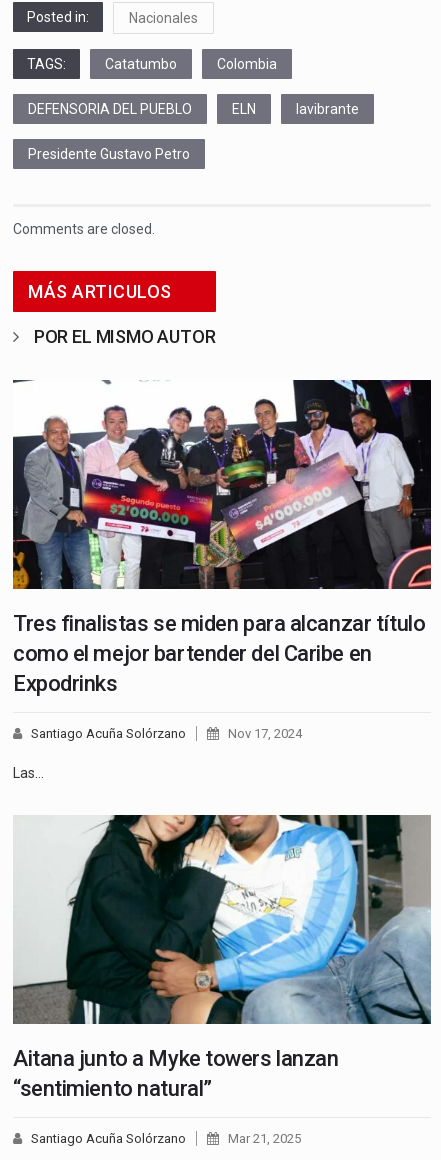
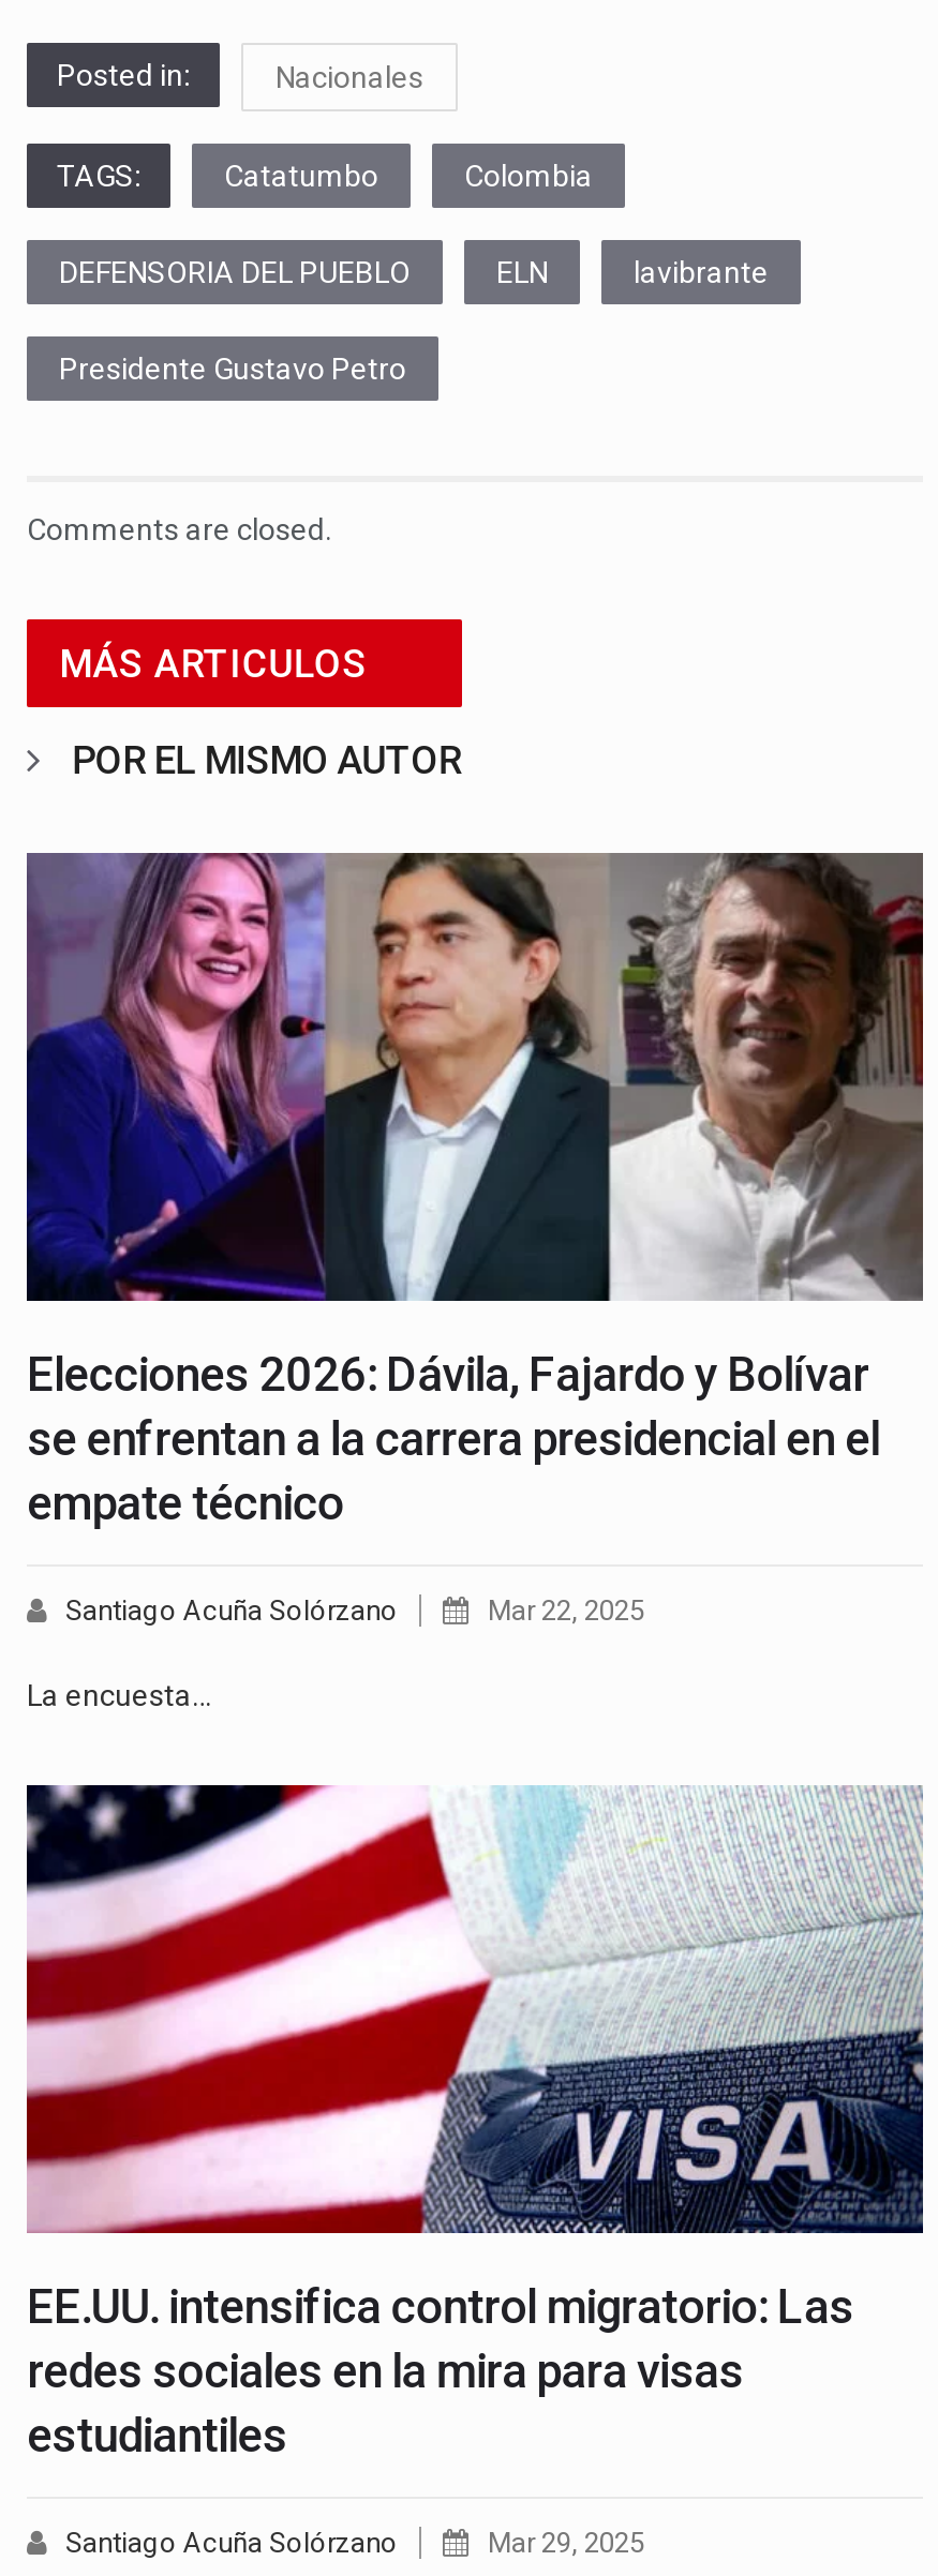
[12,379,432,696] [image] | Tres finalistas se miden para alcanzar título | como el mejor bartender del Caribe en | Expodrinks -> [25,851,925,1529] [image] | Elecciones 2026: Dávila, Fajardo y Bolívar | se enfrentan a la carrera presidencial en el | empate técnico
[228,726,302,741] Nov 17, 2024 -> [488,1594,644,1626] Mar 22, 2025
[13,765,44,781] Las… -> [27,1677,211,1711] La encuesta…
[13,814,431,1101] [image] | Aitana junto a Myke towers lanzan | “sentimiento natural” -> [25,1783,923,2462] [image] | EE.UU. intensifica control migratorio: Las | redes sociales en la mira para visas | estudiantiles
[228,1131,301,1146] Mar 21, 2025 -> [488,2526,644,2558] Mar 29, 2025

